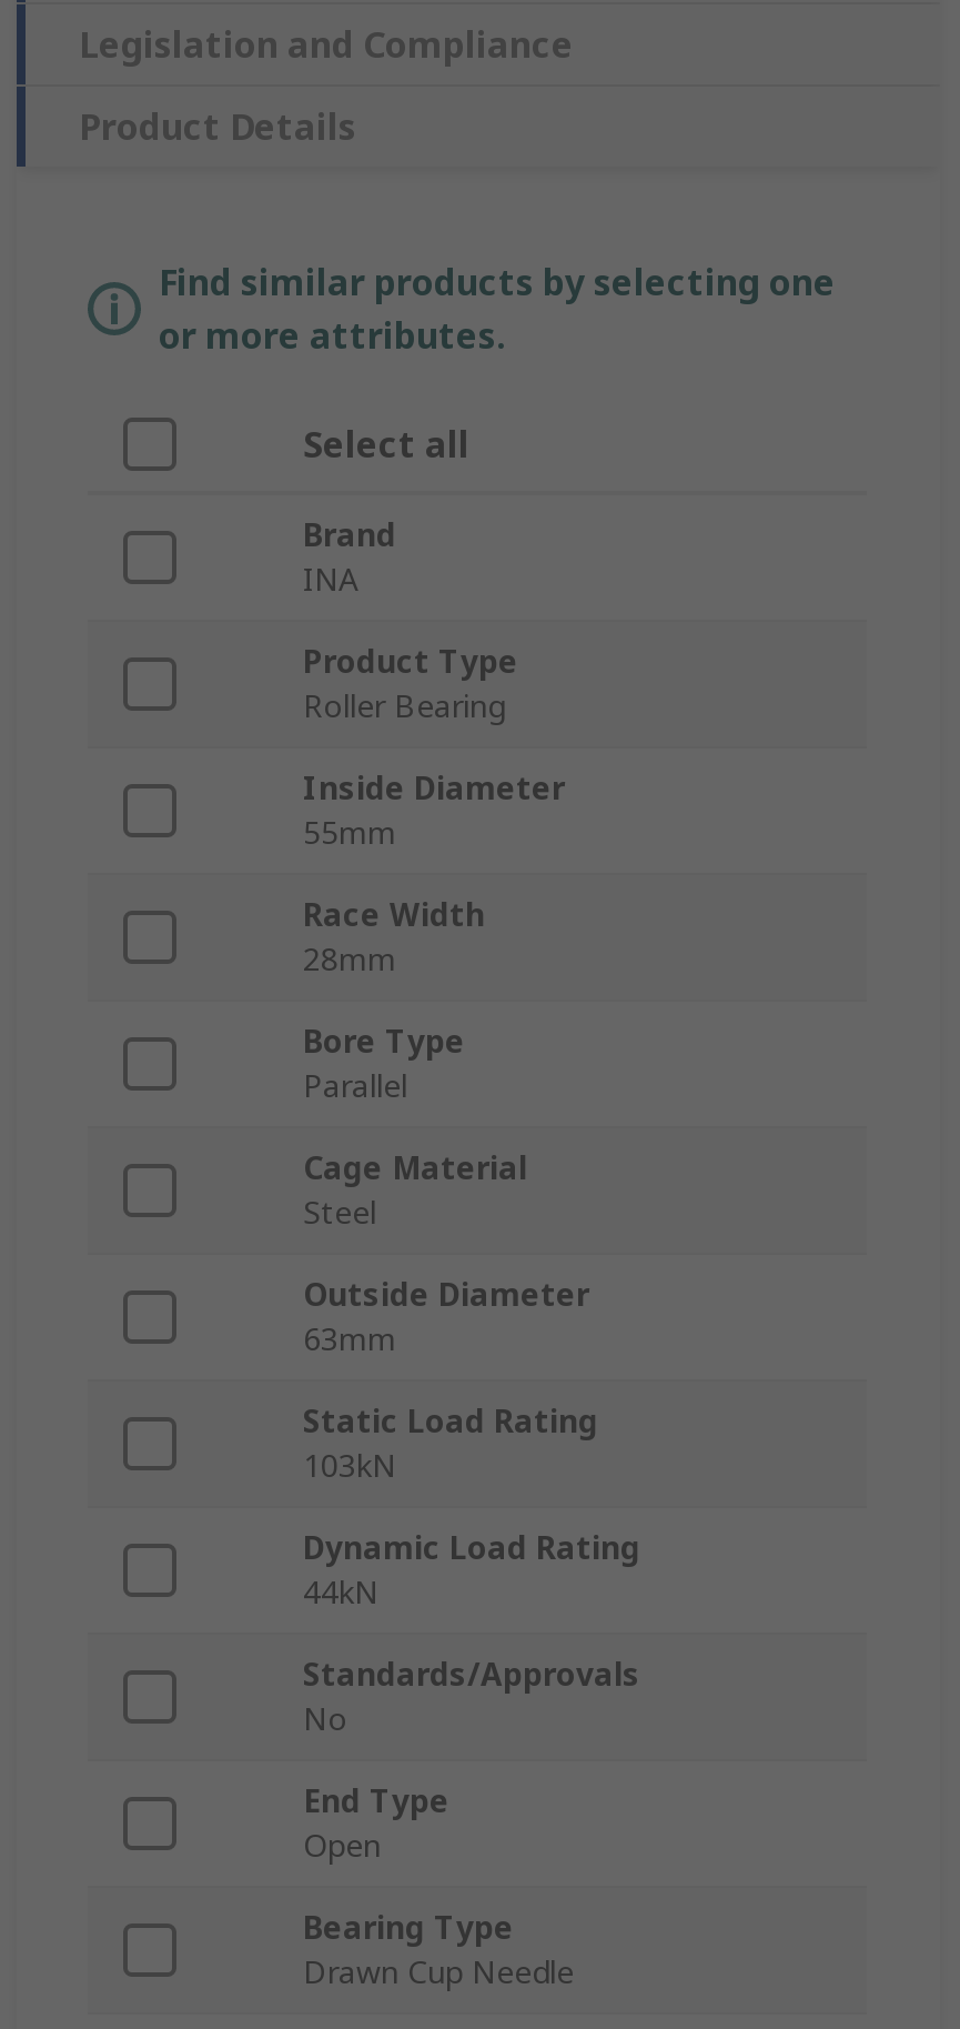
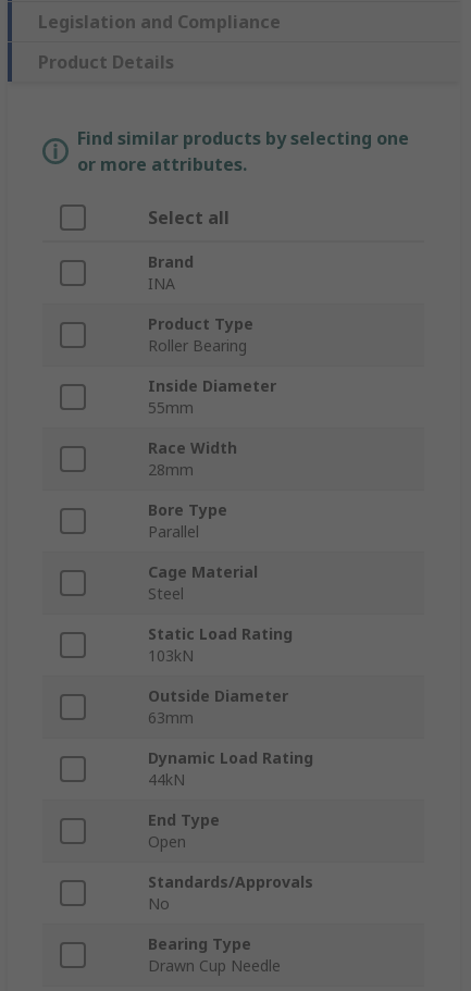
moved [303,1274,589,1360] -> [148,686,288,728]: Outside Diameter | 63mm
moved [303,1400,598,1487] -> [148,624,293,666]: Static Load Rating | 103kN
moved [303,1654,640,1740] -> [148,872,313,914]: Standards/Approvals | No
moved [303,1780,449,1867] -> [148,810,220,852]: End Type | Open

